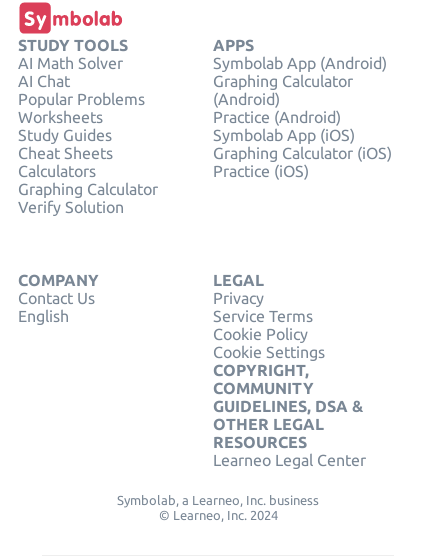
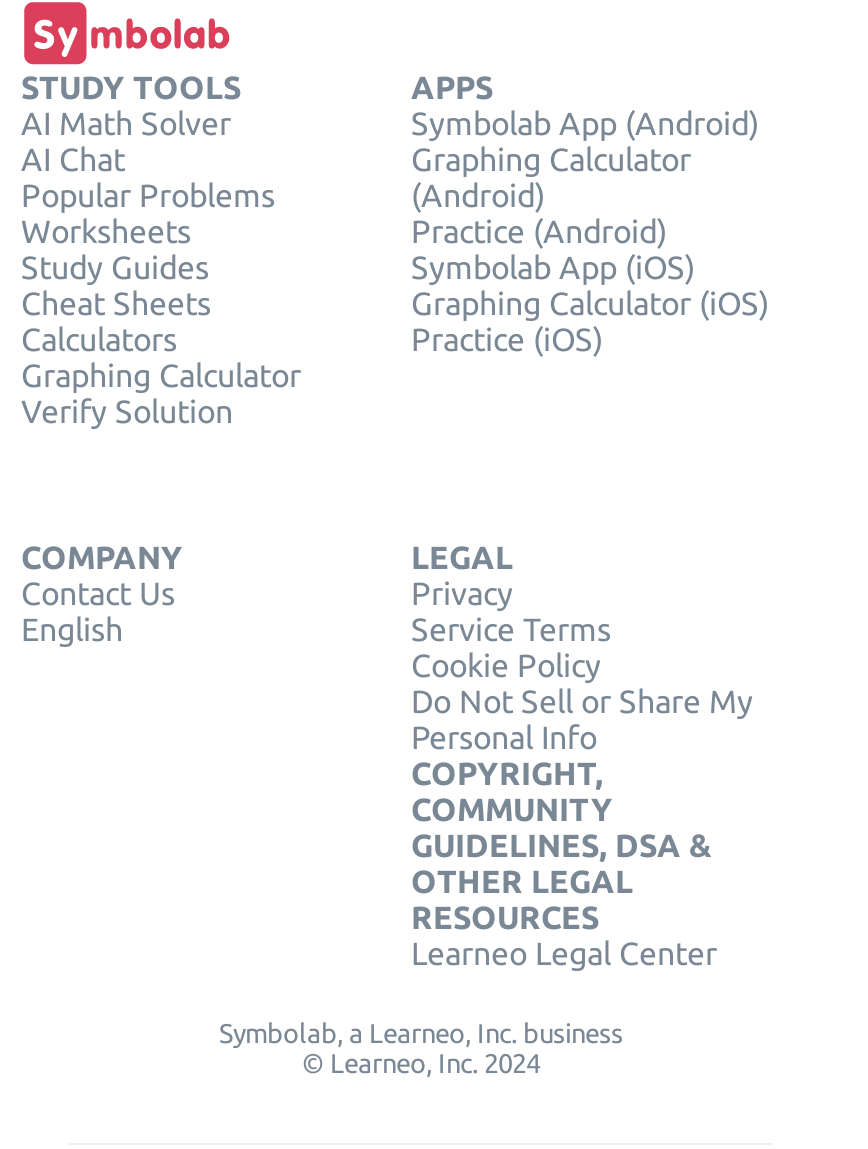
[213,343,325,361] Cookie Settings -> [411,684,753,756] Do Not Sell or Share My | Personal Info

